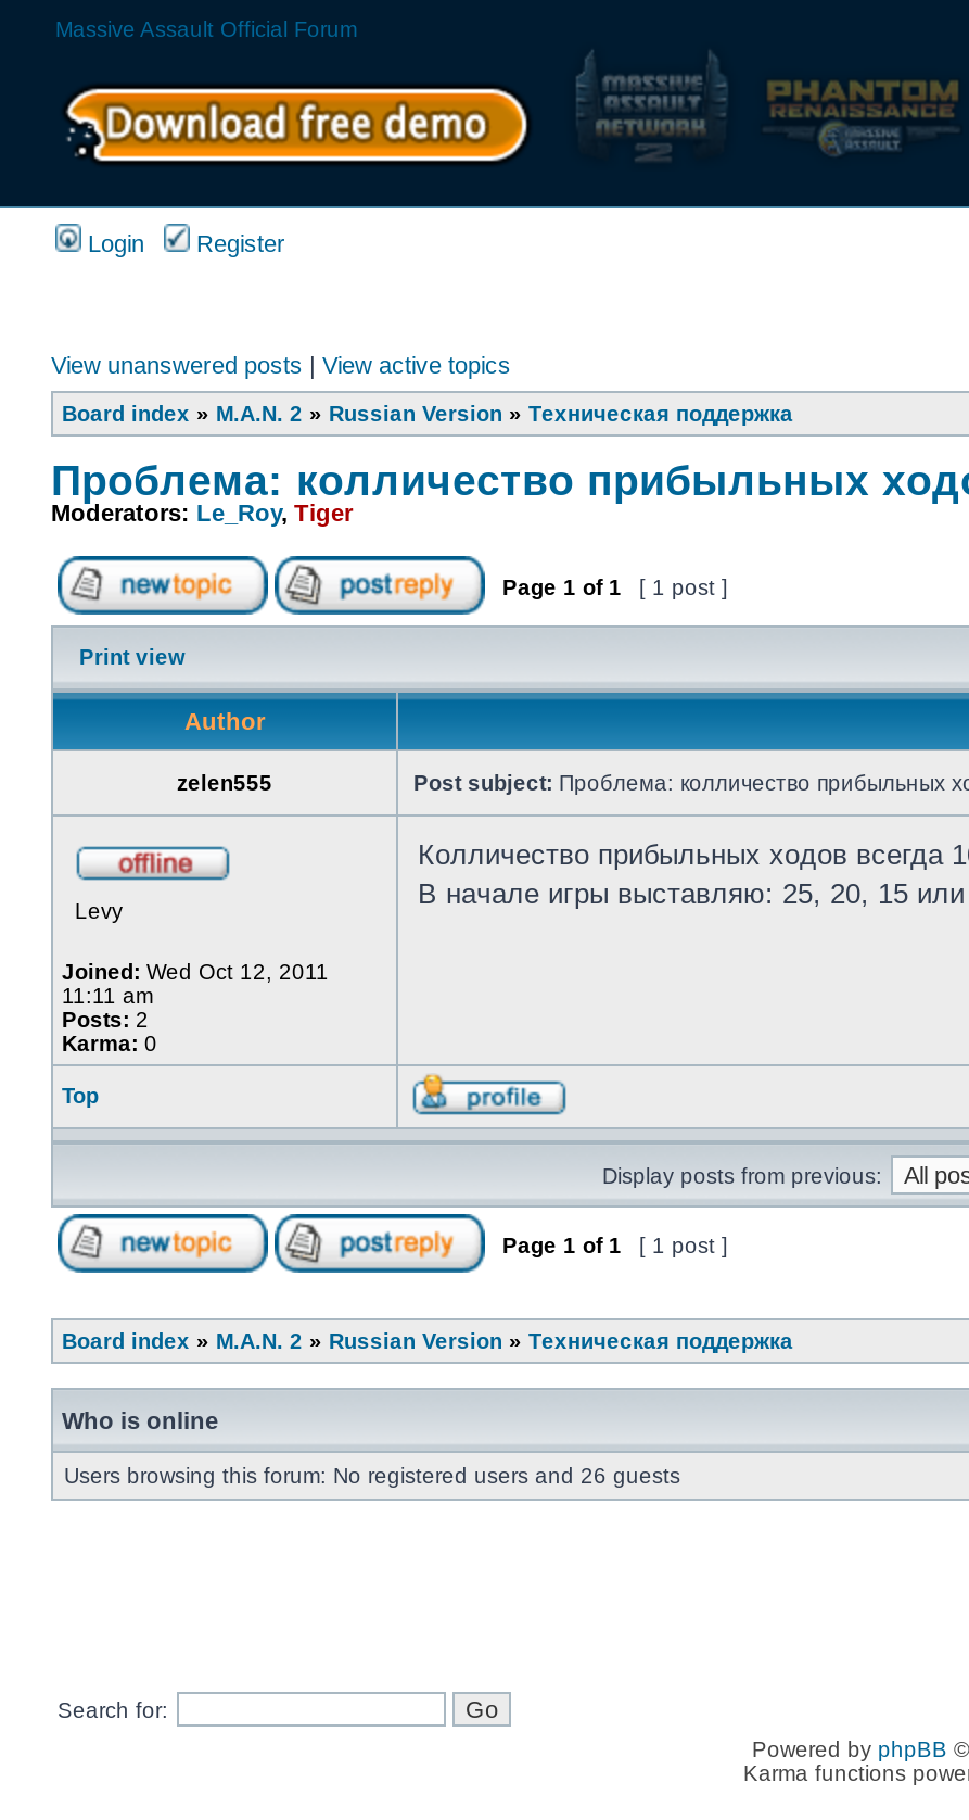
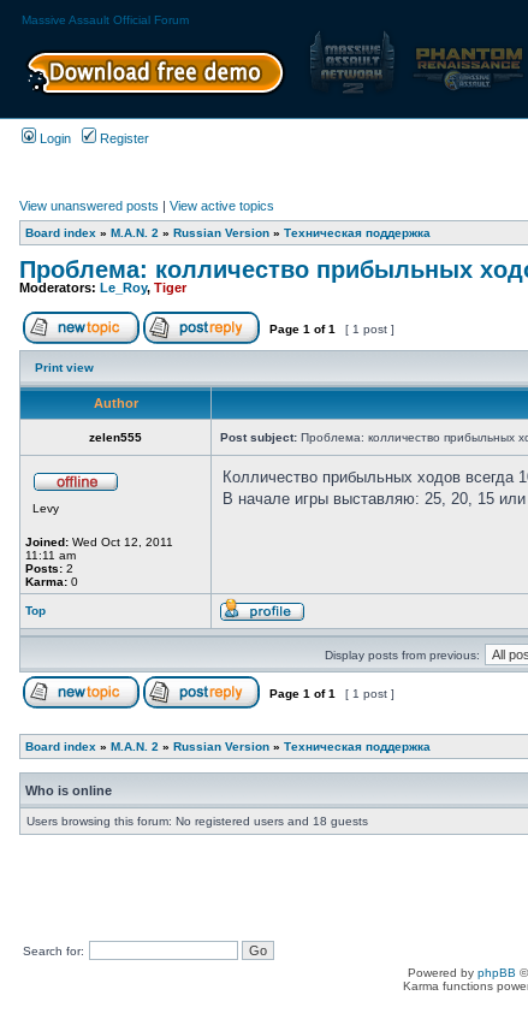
[64,1464,680,1488] Users browsing this forum: No registered users and 26 guests -> [26,814,368,828] Users browsing this forum: No registered users and 18 guests

